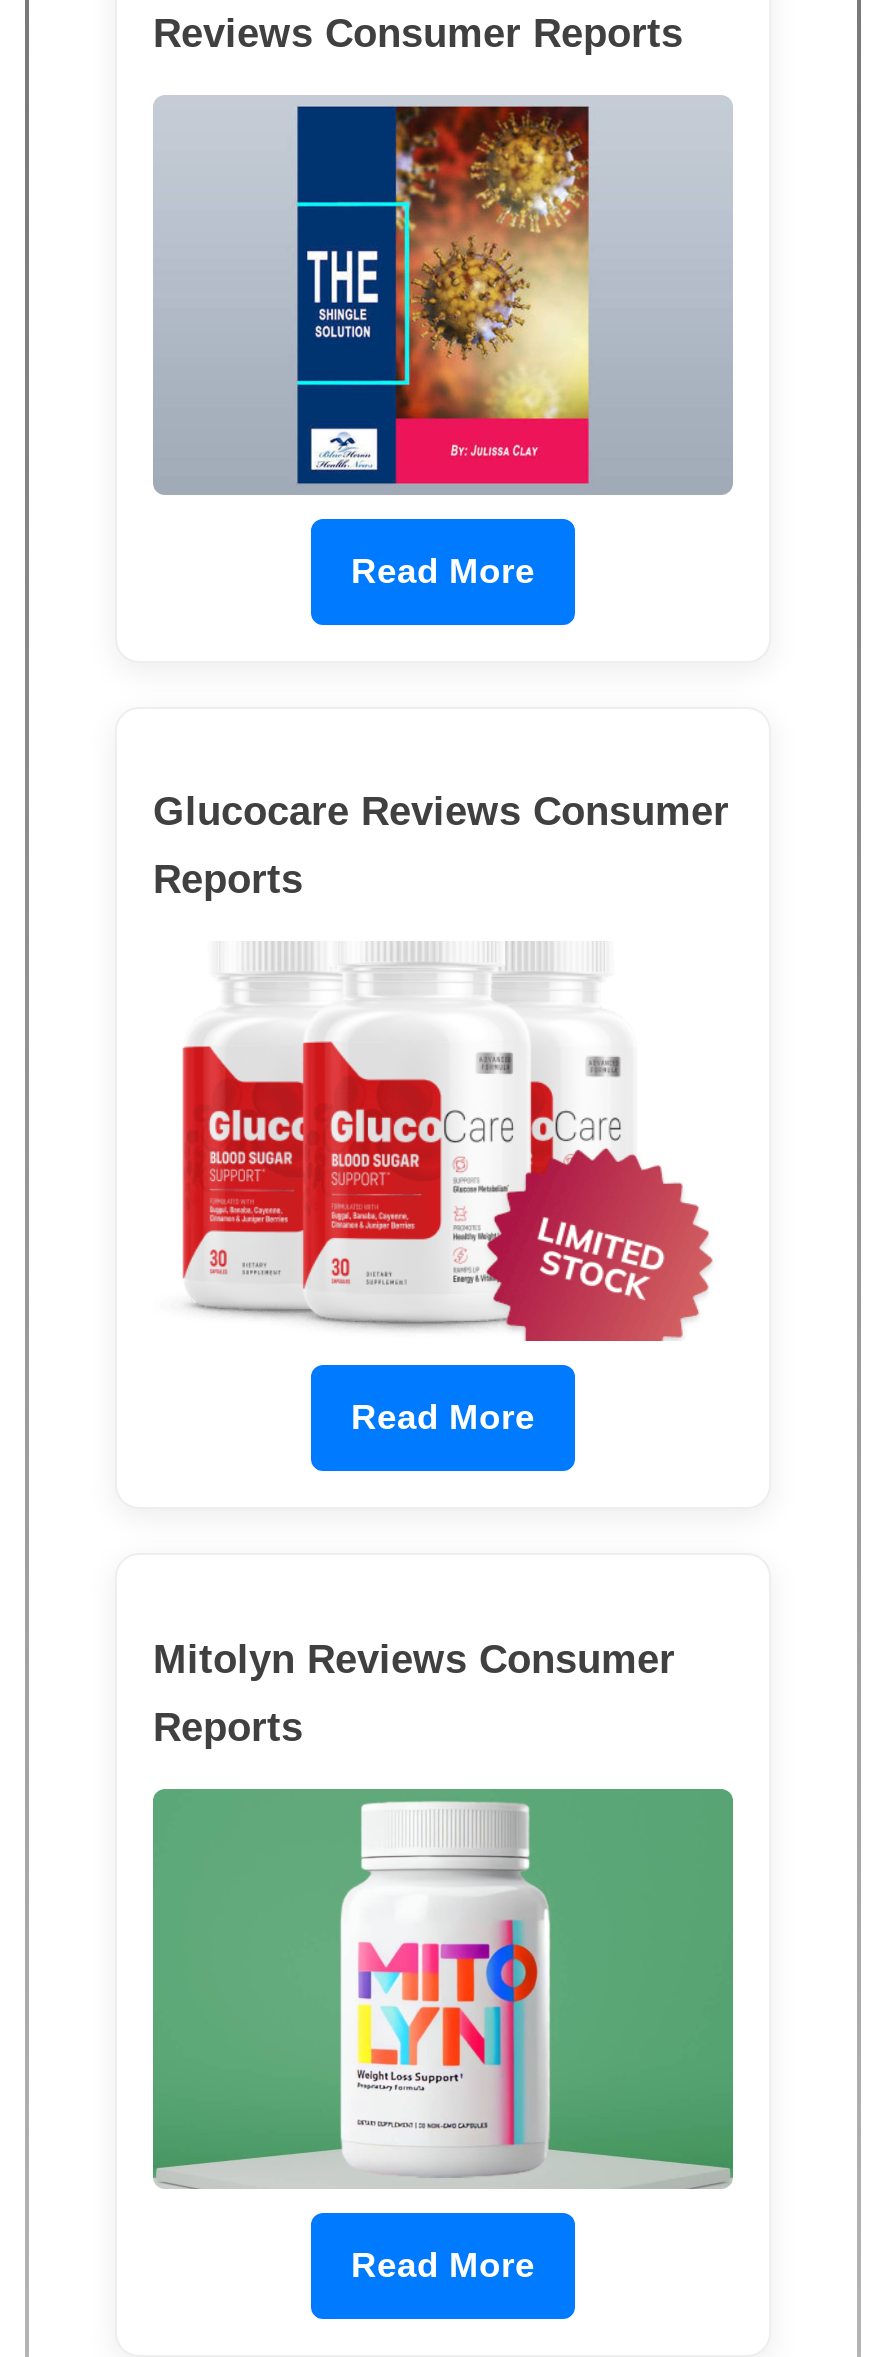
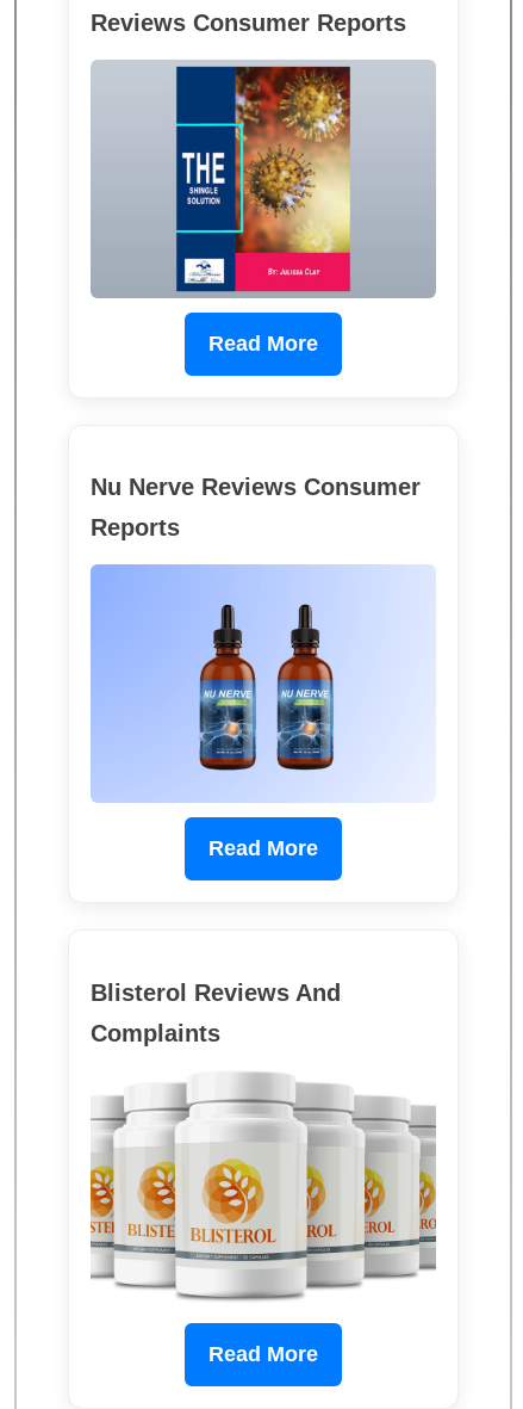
[153,790,729,834] Glucocare Reviews Consumer -> [91,474,421,500] Nu Nerve Reviews Consumer
[153,941,729,1343] [image] -> [89,563,435,803] [image]
[153,1637,675,1681] Mitolyn Reviews Consumer -> [91,979,341,1006] Blisterol Reviews And
[153,1705,303,1749] Reports -> [91,1020,220,1046] Complaints
[151,1787,735,2191] [image] -> [89,1070,437,1309] [image]

